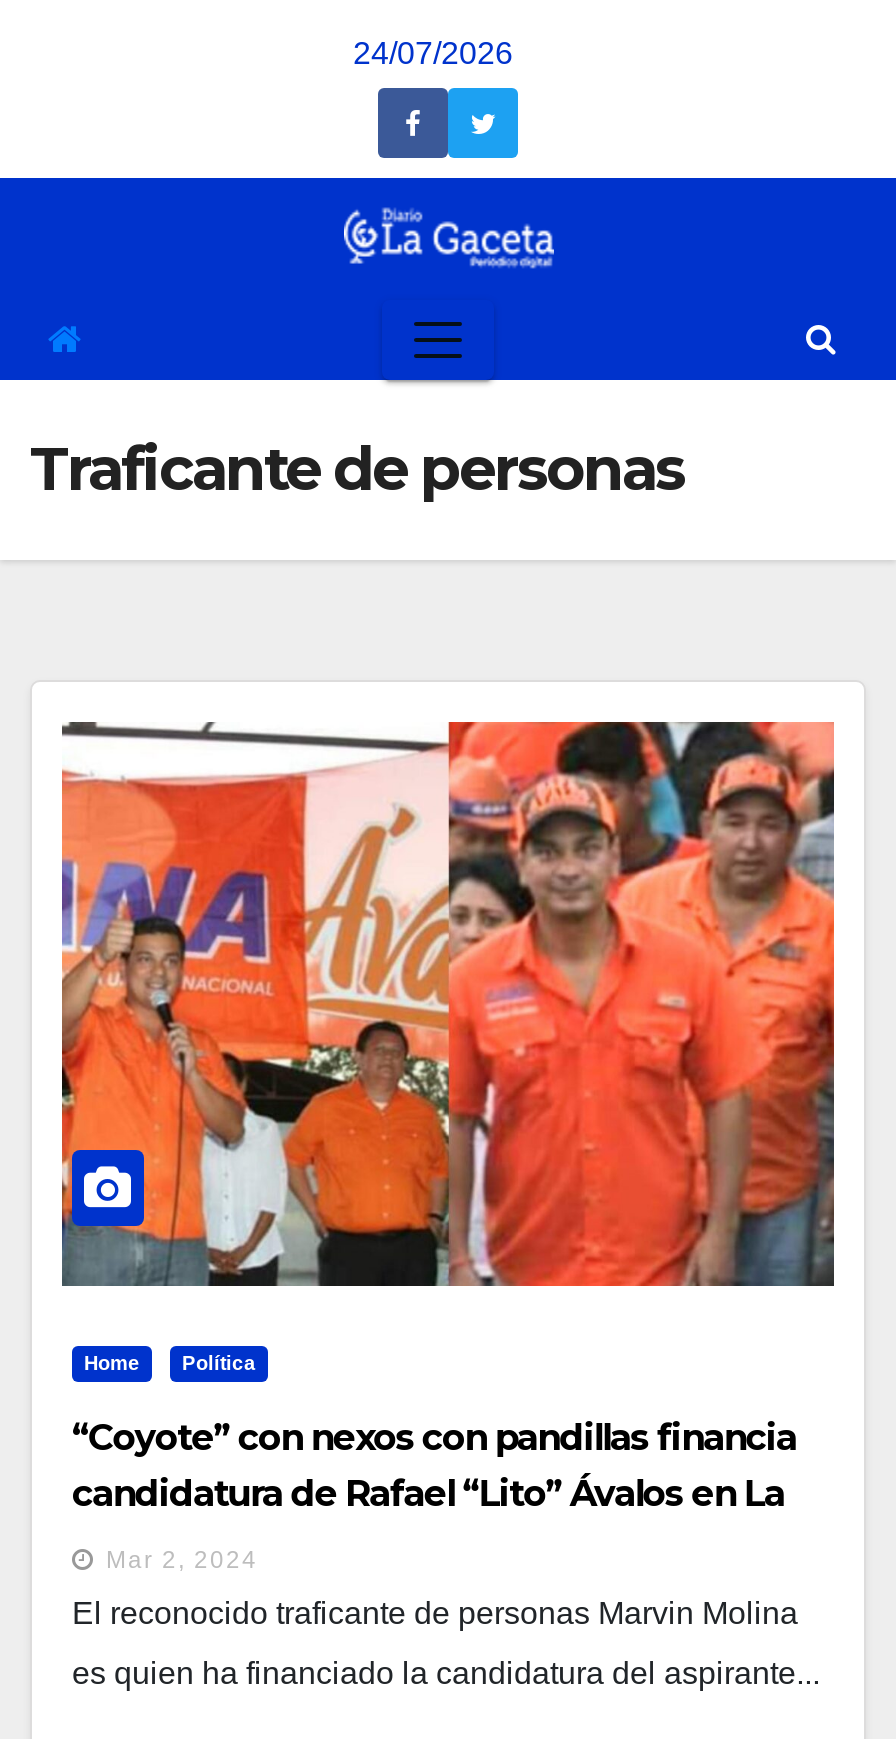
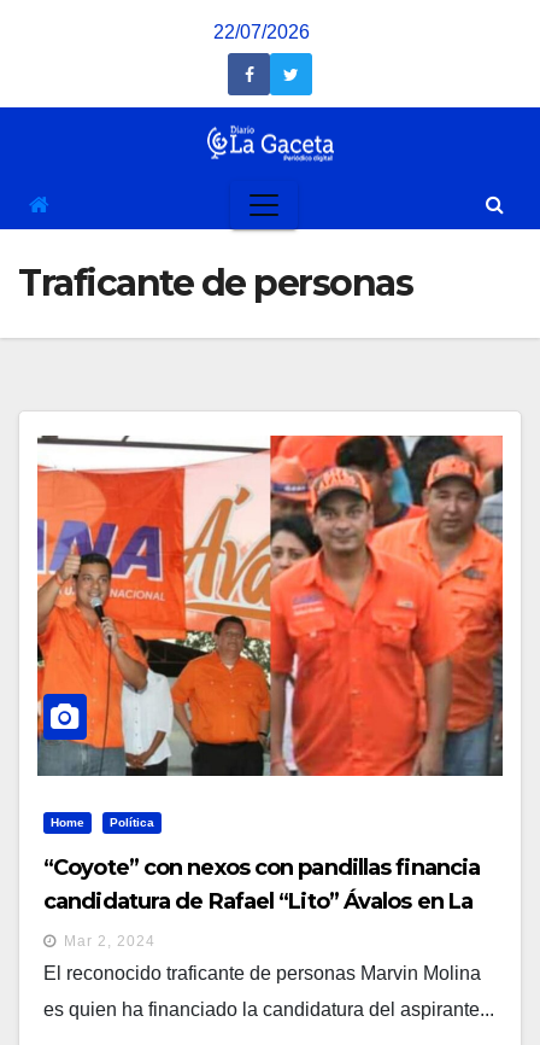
[353,36,513,70] 24/07/2026 -> [213,22,309,42] 22/07/2026

